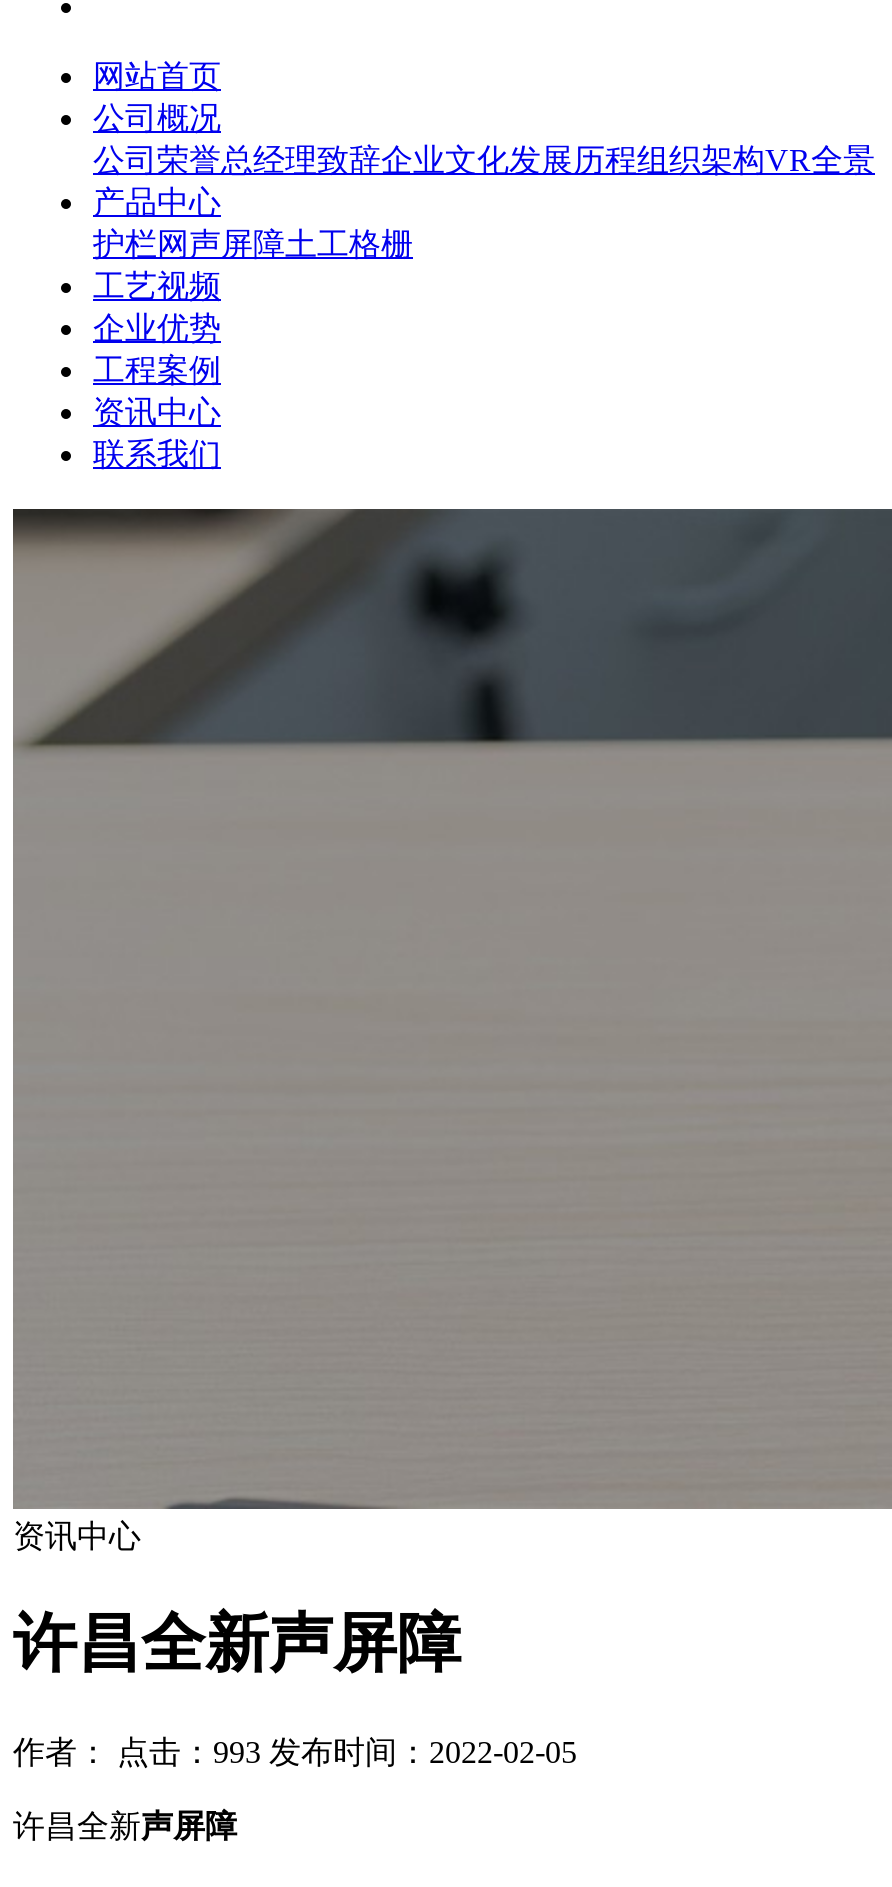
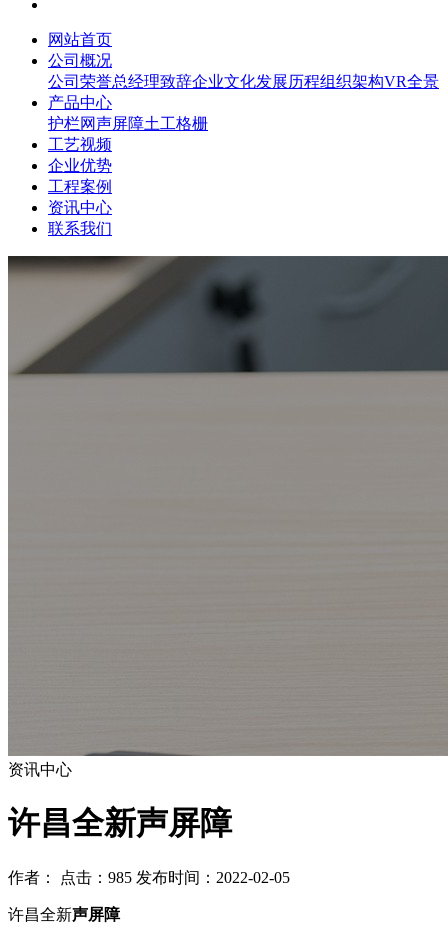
[13,1735,577,1769] 作者： 点击：993 发布时间：2022-02-05 -> [8,869,290,886] 作者： 点击：985 发布时间：2022-02-05

